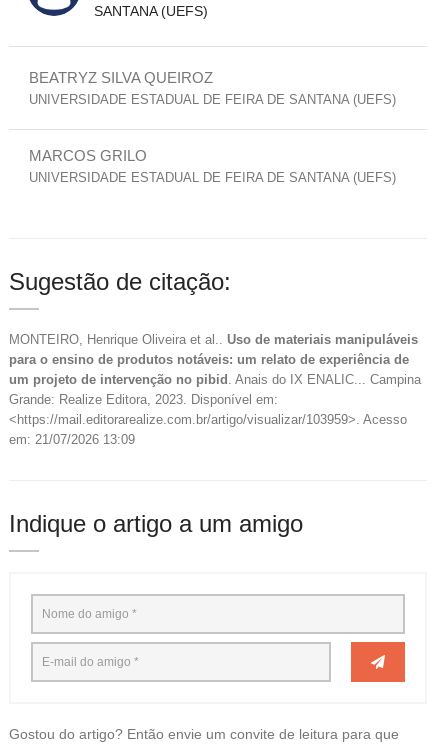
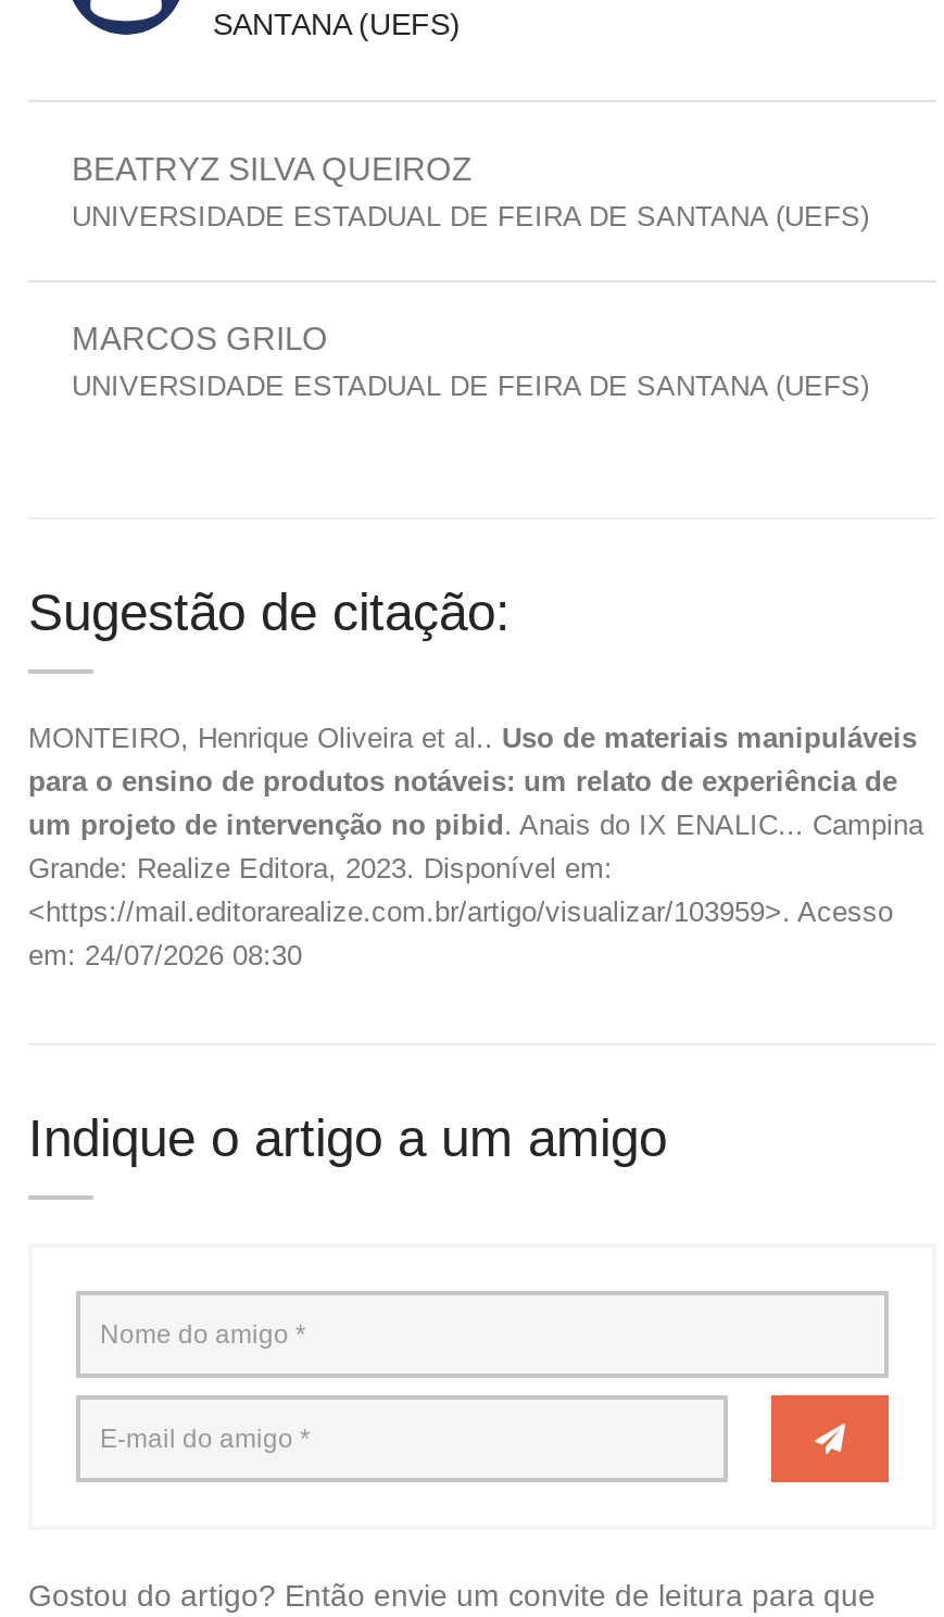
[9,432,135,447] em: 21/07/2026 13:09 -> [28,938,302,971] em: 24/07/2026 08:30

